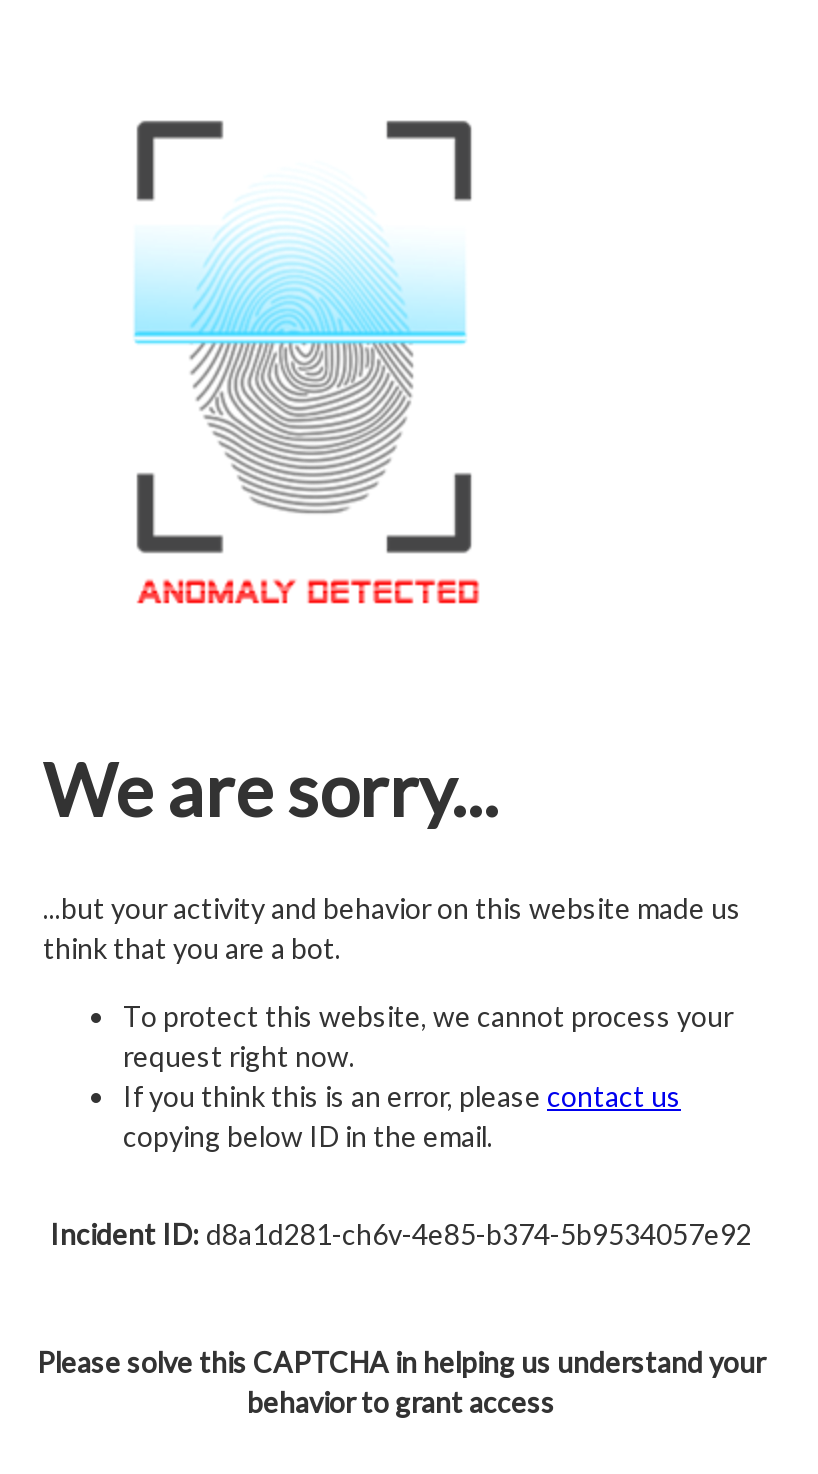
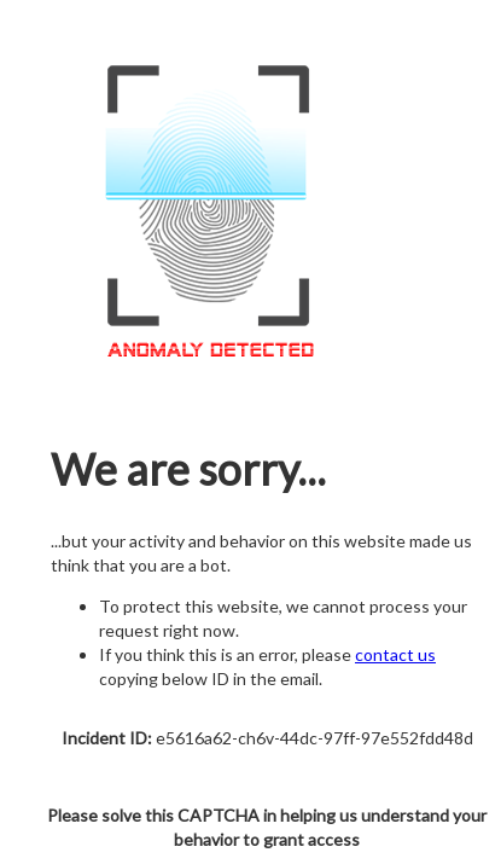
[50,1217,752,1251] Incident ID: d8a1d281-ch6v-4e85-b374-5b9534057e92 -> [61,728,473,748] Incident ID: e5616a62-ch6v-44dc-97ff-97e552fdd48d

